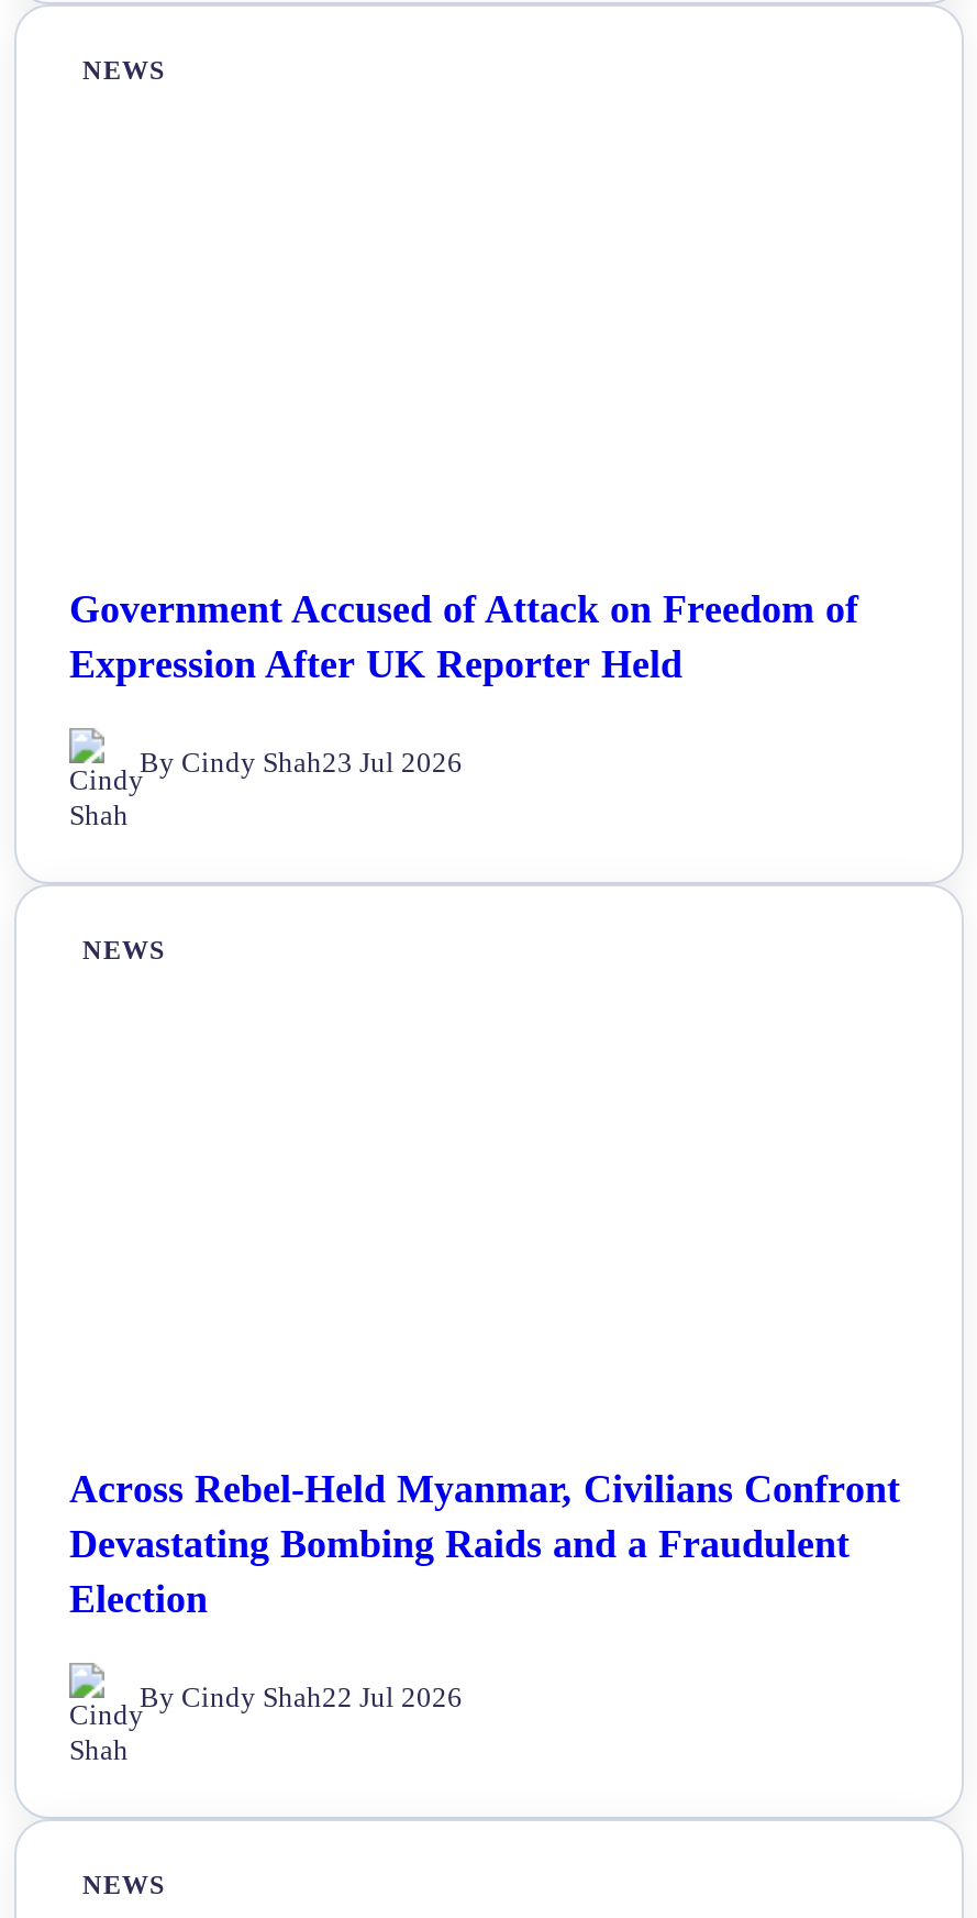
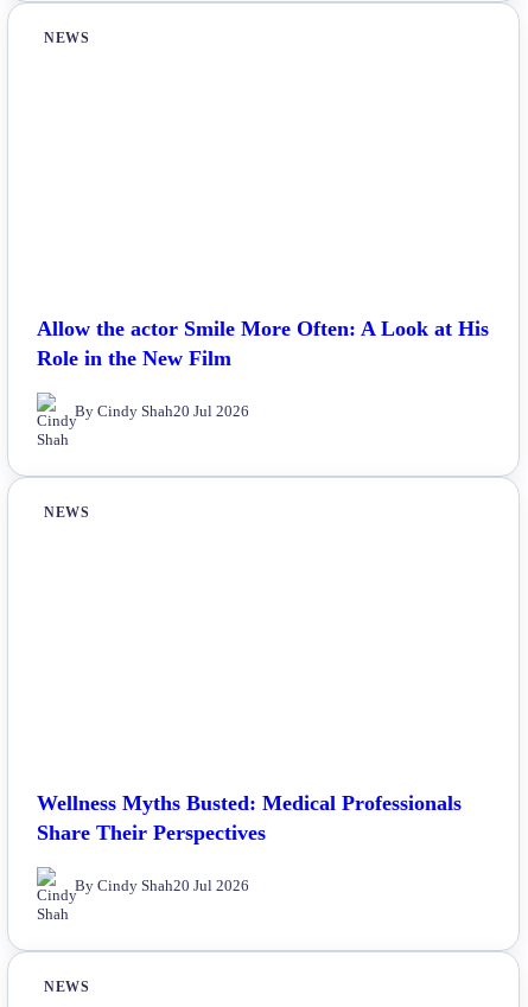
[69,586,858,685] Government Accused of Attack on Freedom of | Expression After UK Reporter Held -> [37,316,489,369] Allow the actor Smile More Often: A Look at His | Role in the New Film
[140,745,463,778] By Cindy Shah23 Jul 2026 -> [75,401,249,419] By Cindy Shah20 Jul 2026
[69,1466,900,1620] Across Rebel-Held Myanmar, Civilians Confront | Devastating Bombing Raids and a Fraudulent | Election -> [37,791,462,844] Wellness Myths Busted: Medical Professionals | Share Their Perspectives
[140,1679,463,1712] By Cindy Shah22 Jul 2026 -> [75,876,249,894] By Cindy Shah20 Jul 2026

